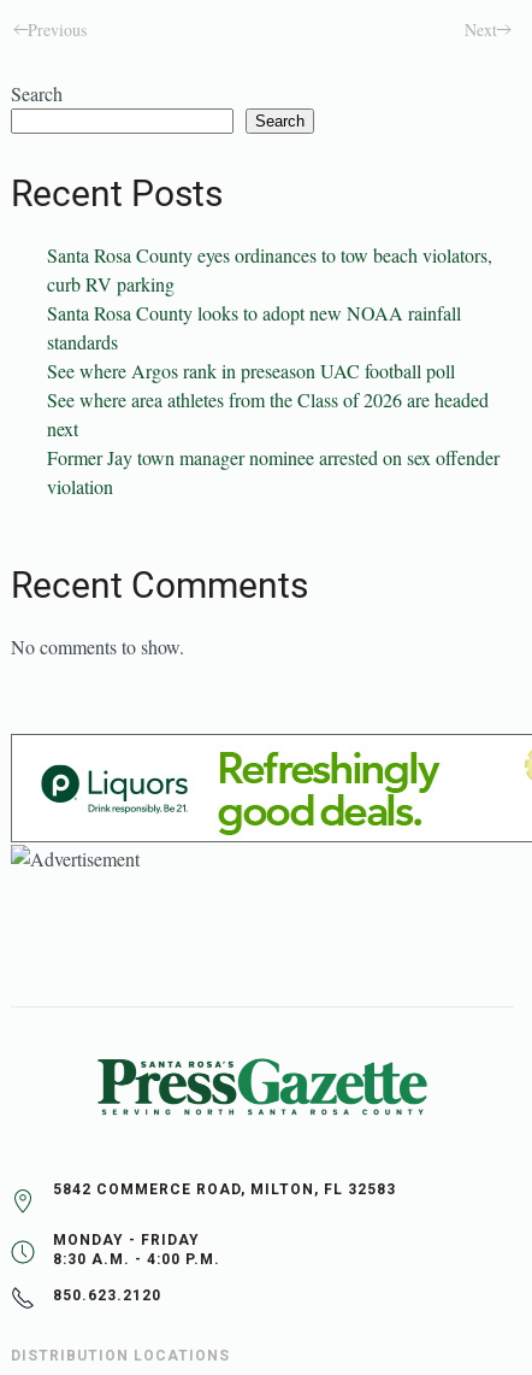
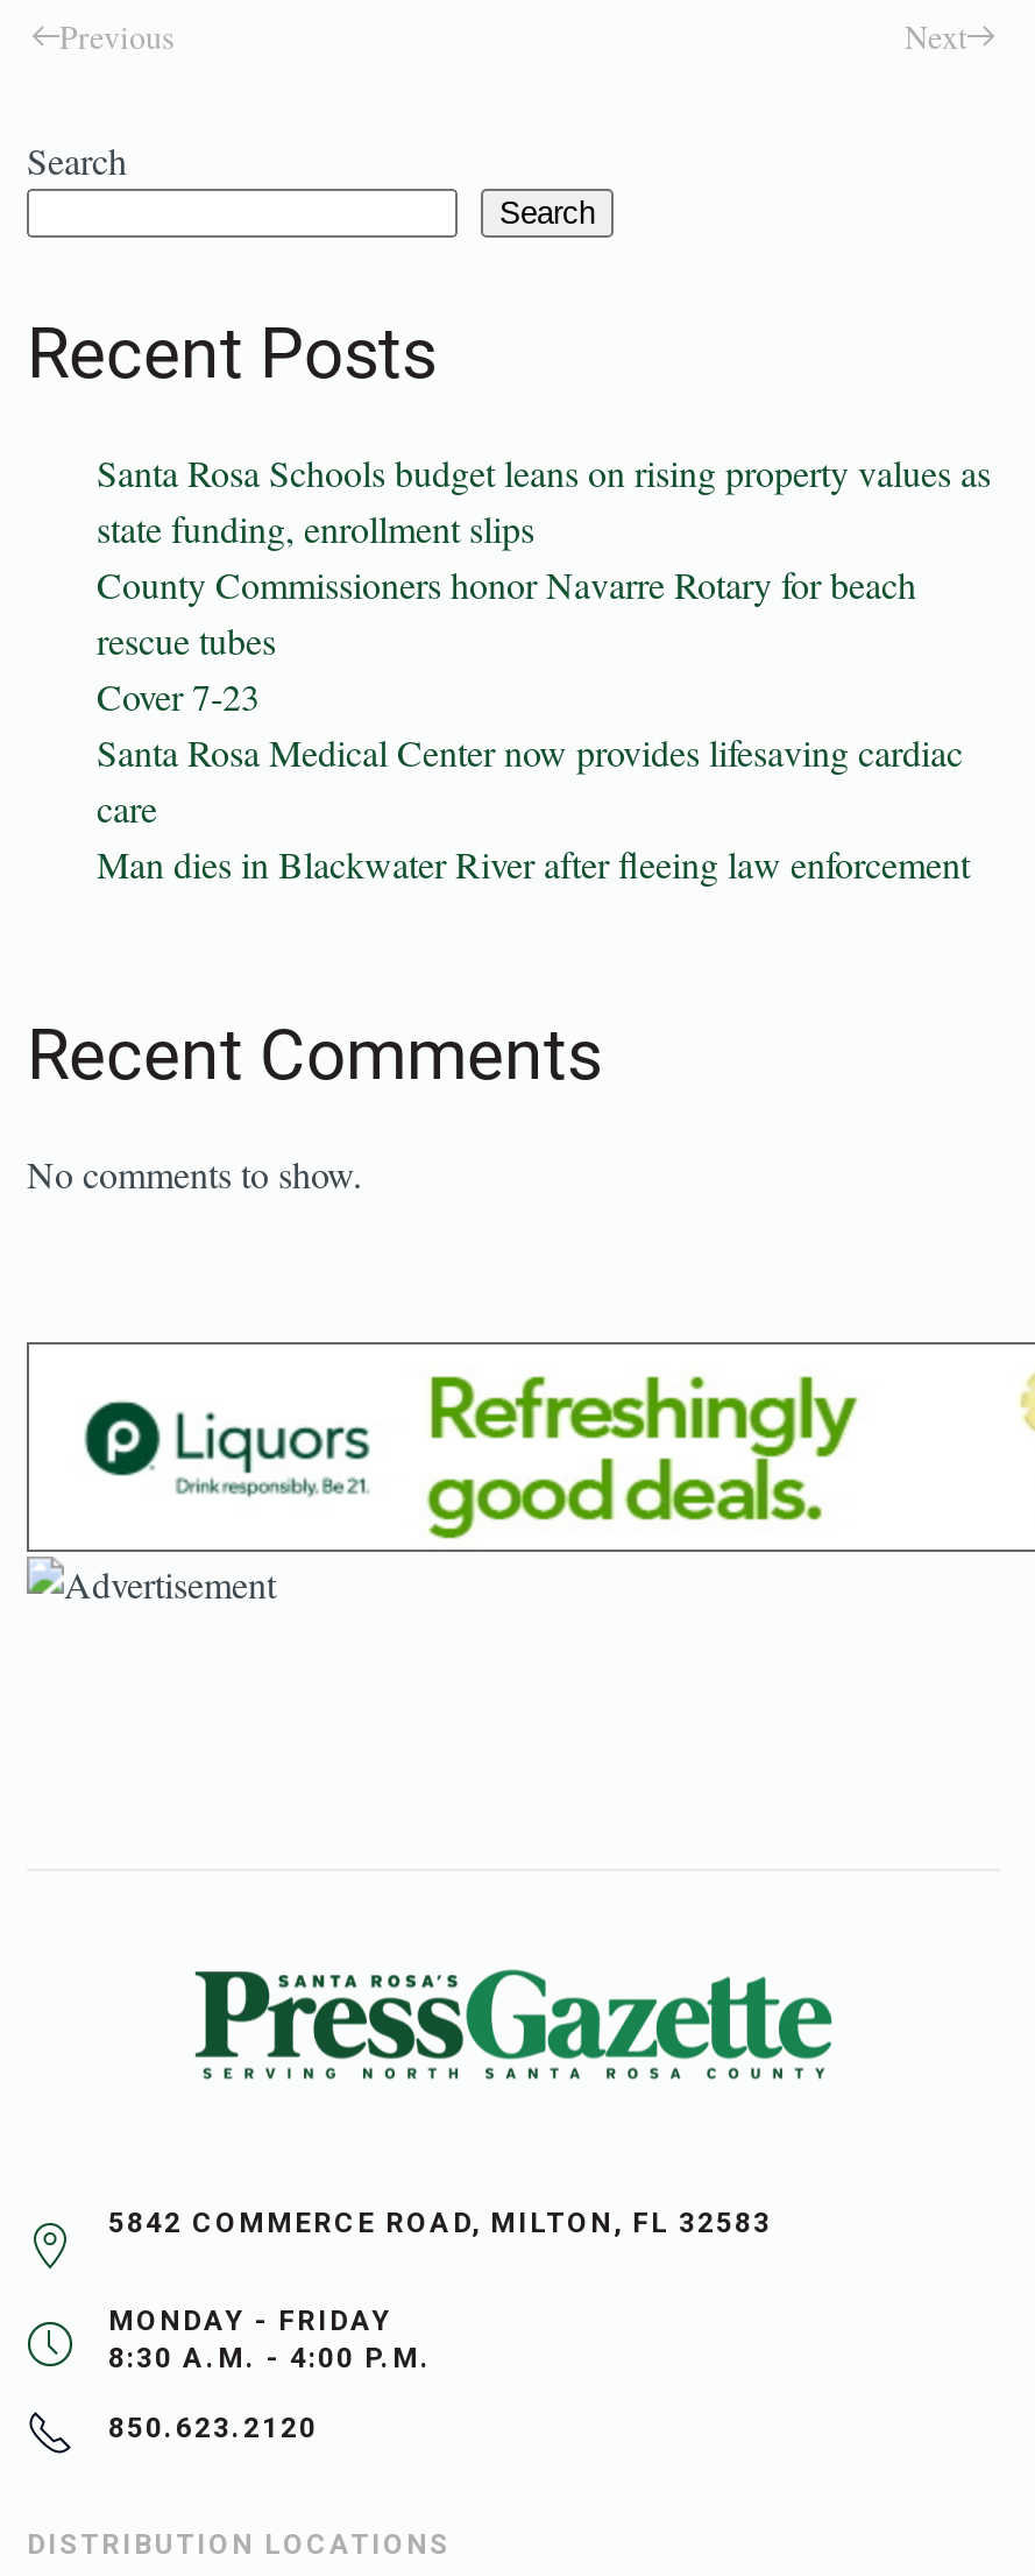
[47,242,500,499] Santa Rosa County eyes ordinances to tow beach violators, | curb RV parking | Santa Rosa County looks to adopt new NOAA rainfall | standards | See where Argos rank in preseason UAC football poll | See where area athletes from the Class of 2026 are headed | next | Former Jay town manager nominee arrested on sex offender | violation -> [97,447,991,887] Santa Rosa Schools budget leans on rising property values as | state funding, enrollment slips | County Commissioners honor Navarre Rotary for beach | rescue tubes | Cover 7-23 | Santa Rosa Medical Center now provides lifesaving cardiac | care | Man dies in Blackwater River after fleeing law enforcement

